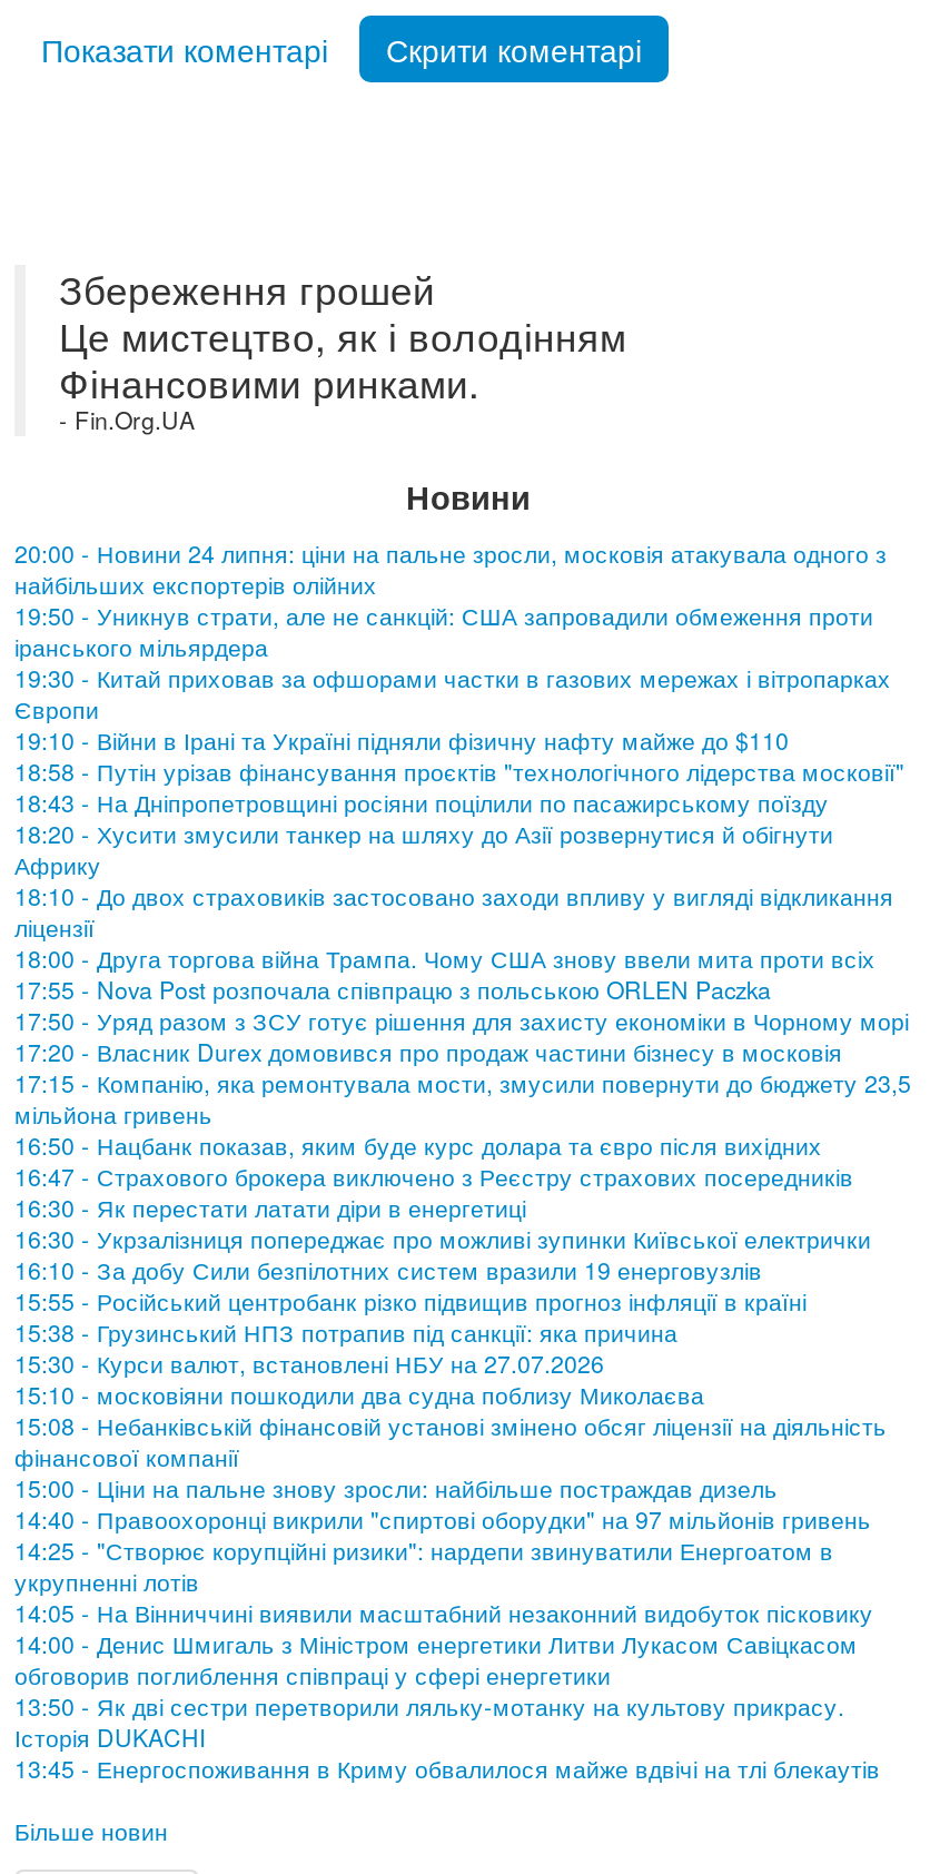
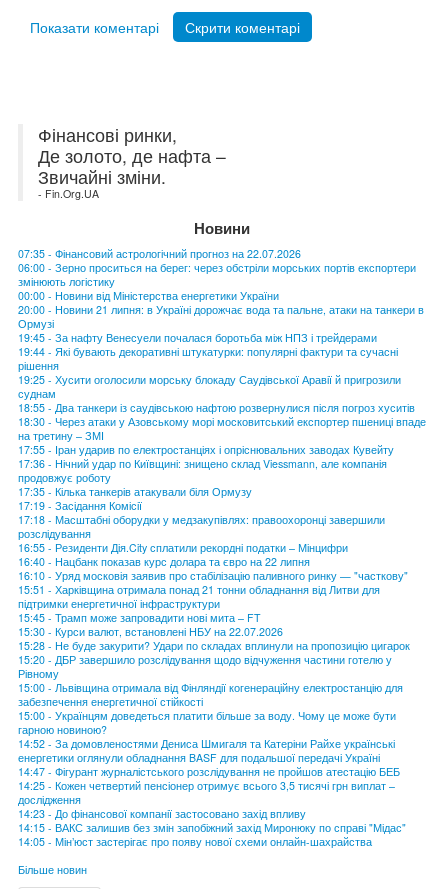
[59,261,626,410] Збереження грошей | Це мистецтво, як і володінням | Фінансовими ринками. -> [38,122,226,189] Фінансові ринки, | Де золото, де нафта – | Звичайні зміни.
[14,537,911,1786] 20:00 - Новини 24 липня: ціни на пальне зросли, московія атакувала одного з | найбільших експортерів олійних | 19:50 - Уникнув страти, але не санкцій: США запровадили обмеження проти | іранського мільярдера | 19:30 - Китай приховав за офшорами частки в газових мережах і вітропарках | Європи | 19:10 - Війни в Ірані та Україні підняли фізичну нафту майже до $110 | 18:58 - Путін урізав фінансування проєктів "технологічного лідерства московії" | 18:43 - На Дніпропетровщині росіяни поцілили по пасажирському поїзду | 18:20 - Хусити змусили танкер на шляху до Азії розвернутися й обігнути | Африку | 18:10 - До двох страховиків застосовано заходи впливу у вигляді відкликання | ліцензії | 18:00 - Друга торгова війна Трампа. Чому США знову ввели мита проти всіх | 17:55 - Nova Post розпочала співпрацю з польською ORLEN Paczka | 17:50 - Уряд разом з ЗСУ готує рішення для захисту економіки в Чорному морі | 17:20 - Власник Durex домовився про продаж частини бізнесу в московія | 17:15 - Компанію, яка ремонтувала мости, змусили повернути до бюджету 23,5 | мільйона гривень | 16:50 - Нацбанк показав, яким буде курс долара та євро після вихідних | 16:47 - Страхового брокера виключено з Реєстру страхових посередників | 16:30 - Як перестати латати діри в енергетиці | 16:30 - Укрзалізниця попереджає про можливі зупинки Київської електрички | 16:10 - За добу Сили безпілотних систем вразили 19 енерговузлів | 15:55 - Російський центробанк різко підвищив прогноз інфляції в країні | 15:38 - Грузинський НПЗ потрапив під санкції: яка причина | 15:30 - Курси валют, встановлені НБУ на 27.07.2026 | 15:10 - московіяни пошкодили два судна поблизу Миколаєва | 15:08 - Небанківській фінансовій установі змінено обсяг ліцензії на діяльність | фінансової компанії | 15:00 - Ціни на пальне знову зросли: найбільше постраждав дизель | 14:40 - Правоохоронці викрили "спиртові оборудки" на 97 мільйонів гривень | 14:25 - "Створює корупційні ризики": нардепи звинуватили Енергоатом в | укрупненні лотів | 14:05 - На Вінниччині виявили масштабний незаконний видобуток пісковику | 14:00 - Денис Шмигаль з Міністром енергетики Литви Лукасом Савіцкасом | обговорив поглиблення співпраці у сфері енергетики | 13:50 - Як дві сестри перетворили ляльку-мотанку на культову прикрасу. | Історія DUKACHI | 13:45 - Енергоспоживання в Криму обвалилося майже вдвічі на тлі блекаутів -> [18,246,426,849] 07:35 - Фінансовий астрологічний прогноз на 22.07.2026 | 06:00 - Зерно проситься на берег: через обстріли морських портів експортери | змінюють логістику | 00:00 - Новини від Міністерства енергетики України | 20:00 - Новини 21 липня: в Україні дорожчає вода та пальне, атаки на танкери в | Ормузі | 19:45 - За нафту Венесуели почалася боротьба між НПЗ і трейдерами | 19:44 - Які бувають декоративні штукатурки: популярні фактури та сучасні | рішення | 19:25 - Хусити оголосили морську блокаду Саудівської Аравії й пригрозили | суднам | 18:55 - Два танкери із саудівською нафтою розвернулися після погроз хуситів | 18:30 - Через атаки у Азовському морі московитський експортер пшениці впаде | на третину – ЗМІ | 17:55 - Іран ударив по електростанціях і опріснювальних заводах Кувейту | 17:36 - Нічний удар по Київщині: знищено склад Viessmann, але компанія | продовжує роботу | 17:35 - Кілька танкерів атакували біля Ормузу | 17:19 - Засідання Комісії | 17:18 - Масштабні оборудки у медзакупівлях: правоохоронці завершили | розслідування | 16:55 - Резиденти Дія.City сплатили рекордні податки – Мінцифри | 16:40 - Нацбанк показав курс долара та євро на 22 липня | 16:10 - Уряд московія заявив про стабілізацію паливного ринку — "часткову" | 15:51 - Харківщина отримала понад 21 тонни обладнання від Литви для | підтримки енергетичної інфраструктури | 15:45 - Трамп може запровадити нові мита – FT | 15:30 - Курси валют, встановлені НБУ на 22.07.2026 | 15:28 - Не буде закурити? Удари по складах вплинули на пропозицію цигарок | 15:20 - ДБР завершило розслідування щодо відчуження частини готелю у | Рівному | 15:00 - Львівщина отримала від Фінляндії когенераційну електростанцію для | забезпечення енергетичної стійкості | 15:00 - Українцям доведеться платити більше за воду. Чому це може бути | гарною новиною? | 14:52 - За домовленостями Дениса Шмигаля та Катеріни Райхе українські | енергетики оглянули обладнання BASF для подальшої передачі Україні | 14:47 - Фігурант журналістського розслідування не пройшов атестацію БЕБ | 14:25 - Кожен четвертий пенсіонер отримує всього 3,5 тисячі грн виплат – | дослідження | 14:23 - До фінансової компанії застосовано захід впливу | 14:15 - ВАКС залишив без змін запобіжний захід Миронюку по справі "Мідас" | 14:05 - Мін’юст застерігає про появу нової схеми онлайн-шахрайства

